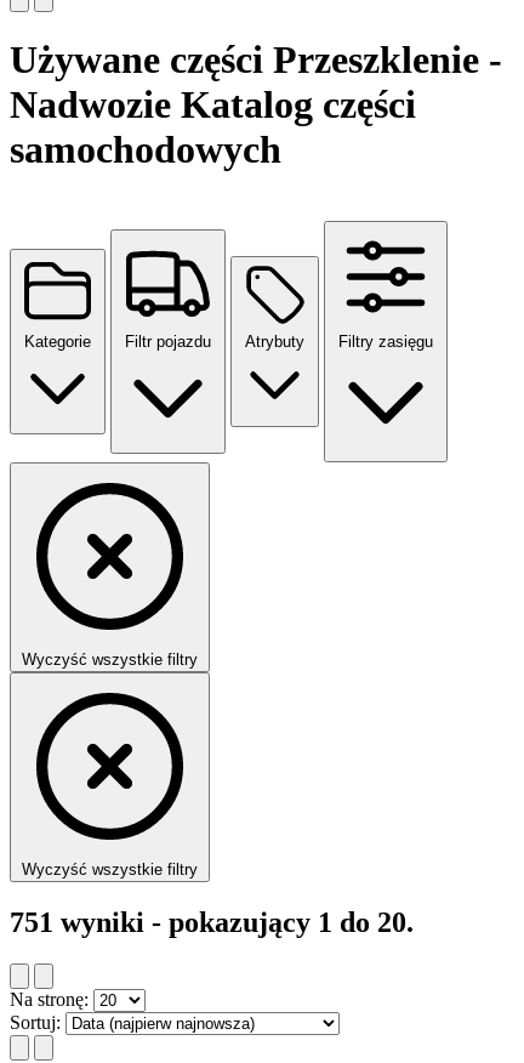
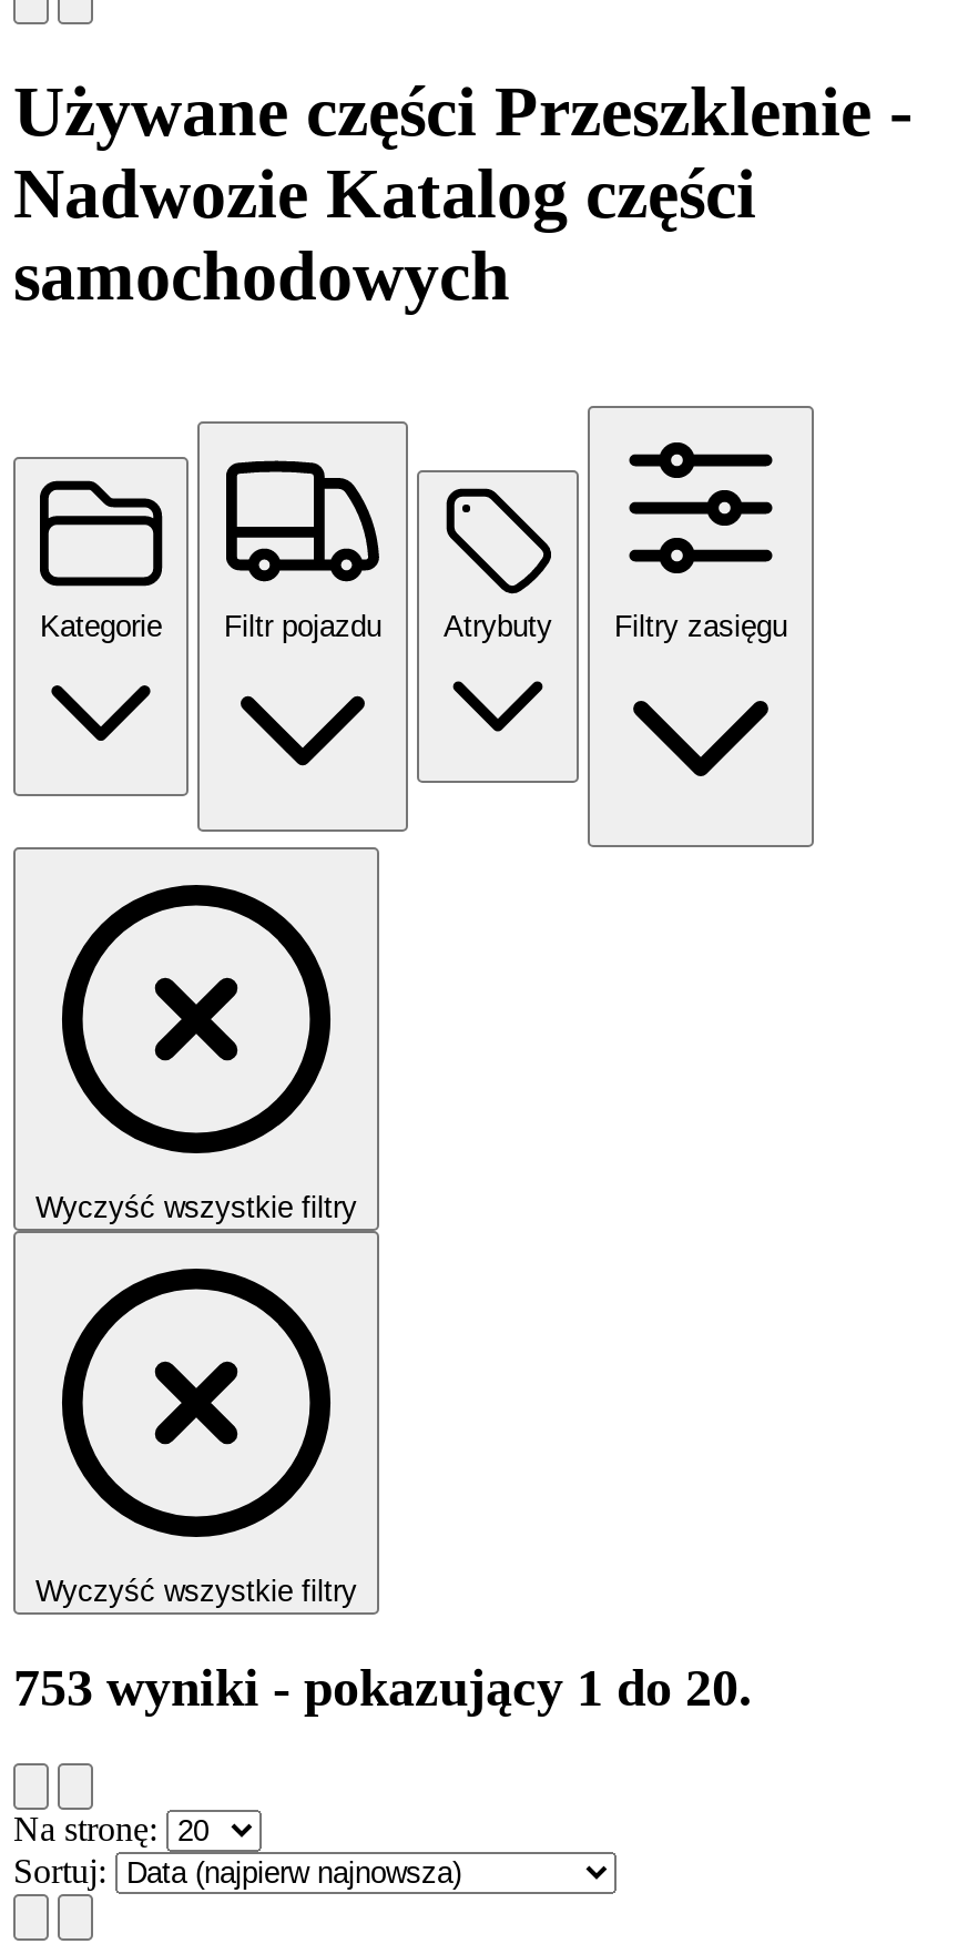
[10,906,414,938] 751 wyniki - pokazujący 1 do 20. -> [13,1659,752,1716] 753 wyniki - pokazujący 1 do 20.

